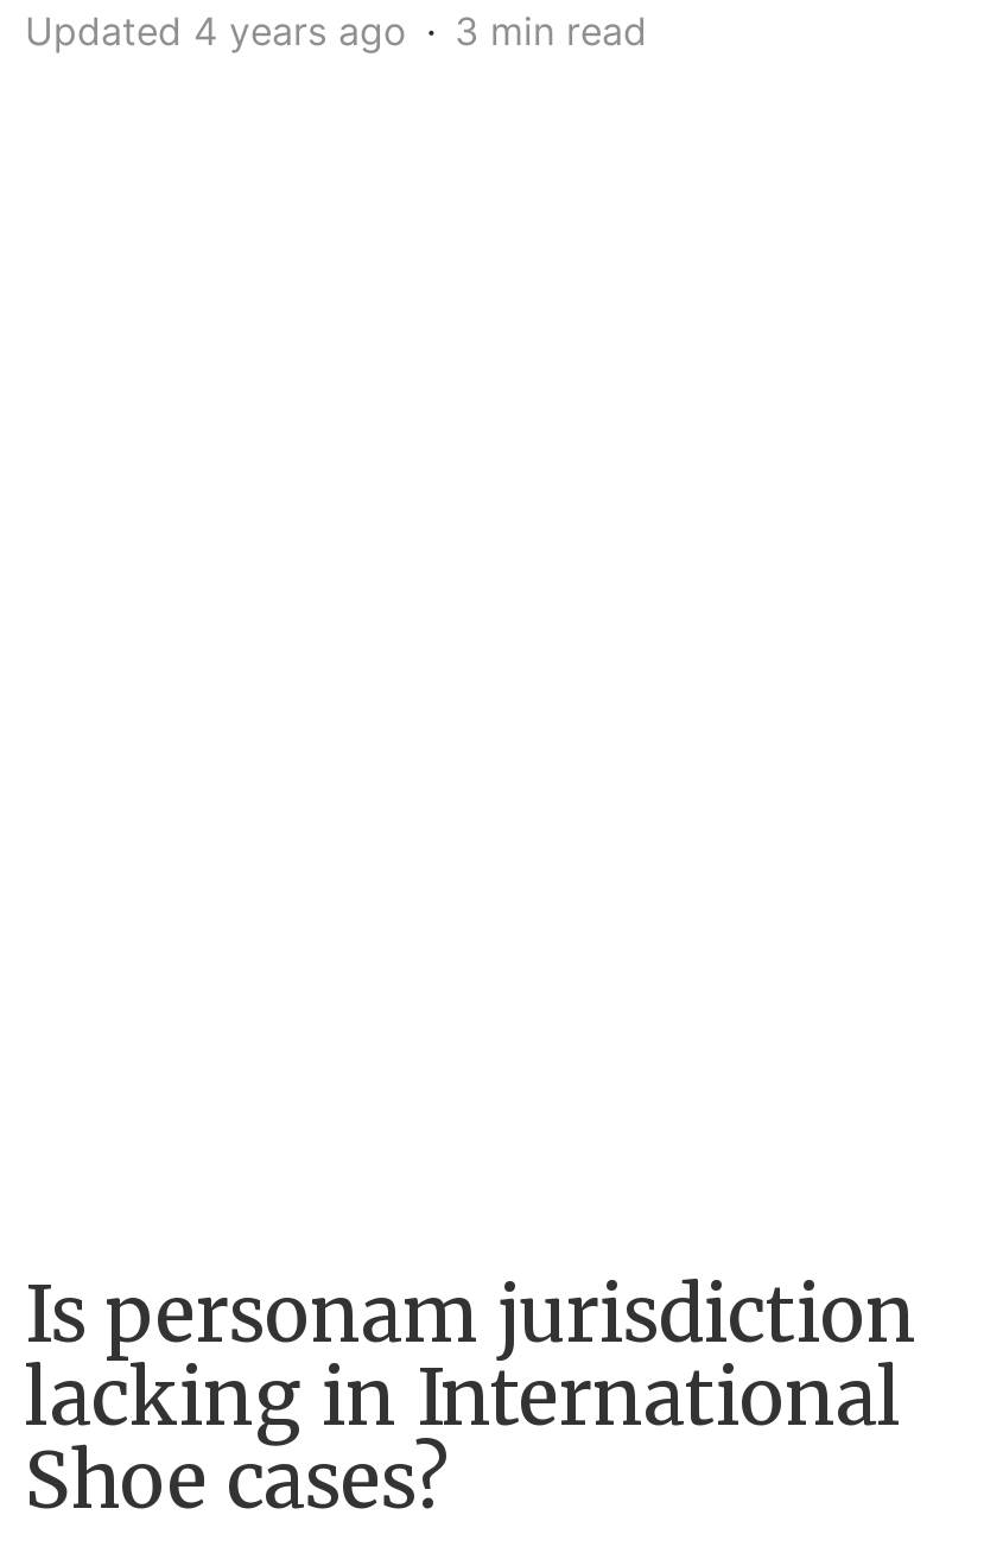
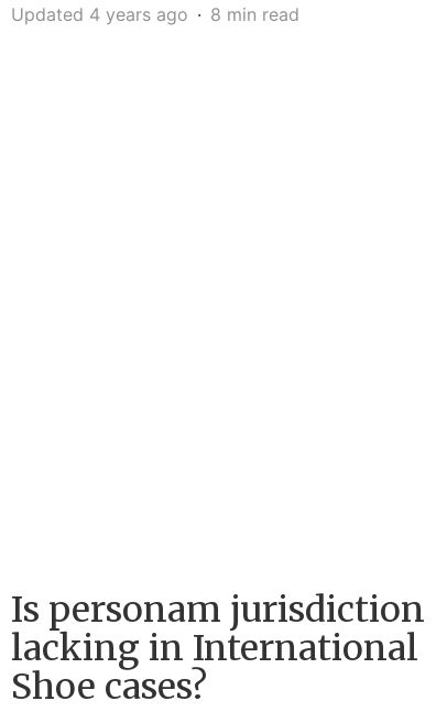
[25,7,647,55] Updated 4 years ago 3 min read -> [11,3,299,25] Updated 4 years ago 8 min read

